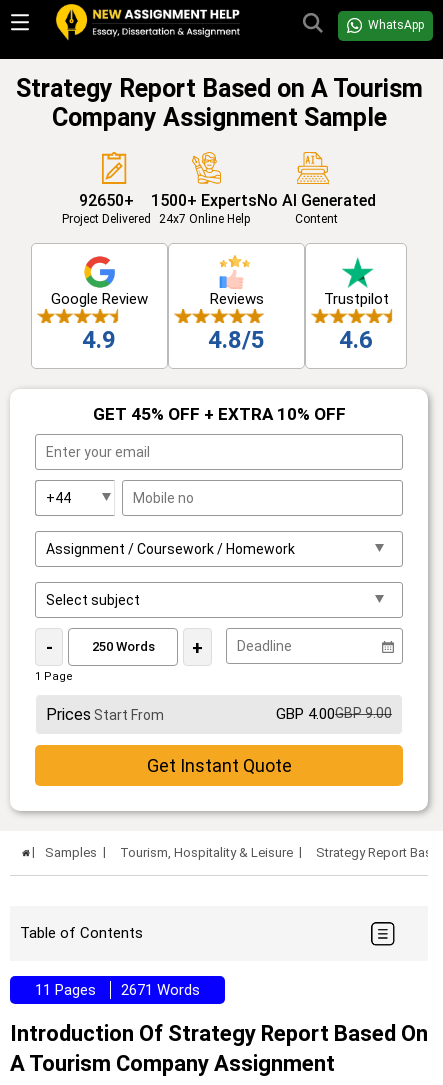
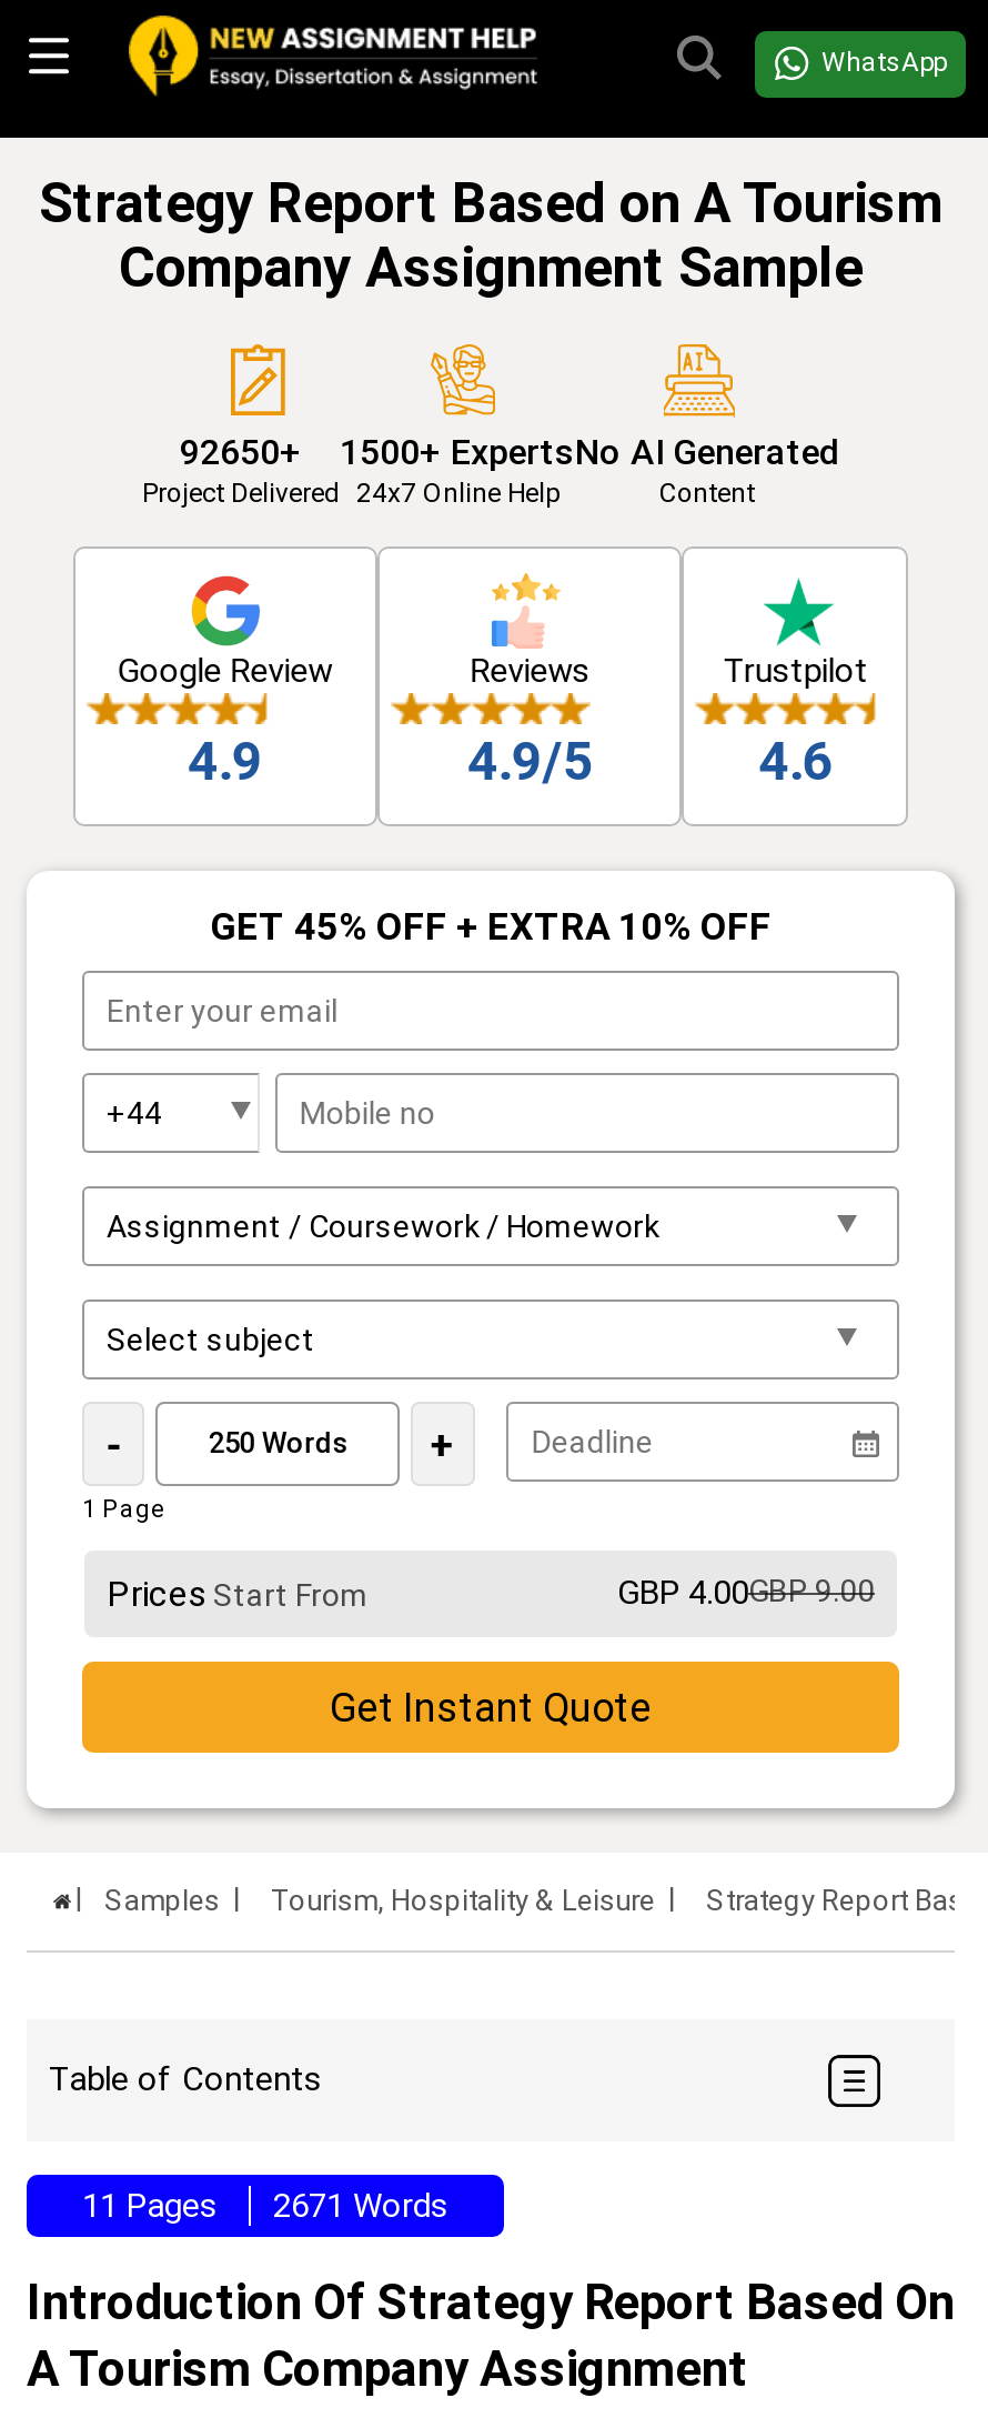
[208,326,265,354] 4.8/5 -> [467,731,593,793] 4.9/5

